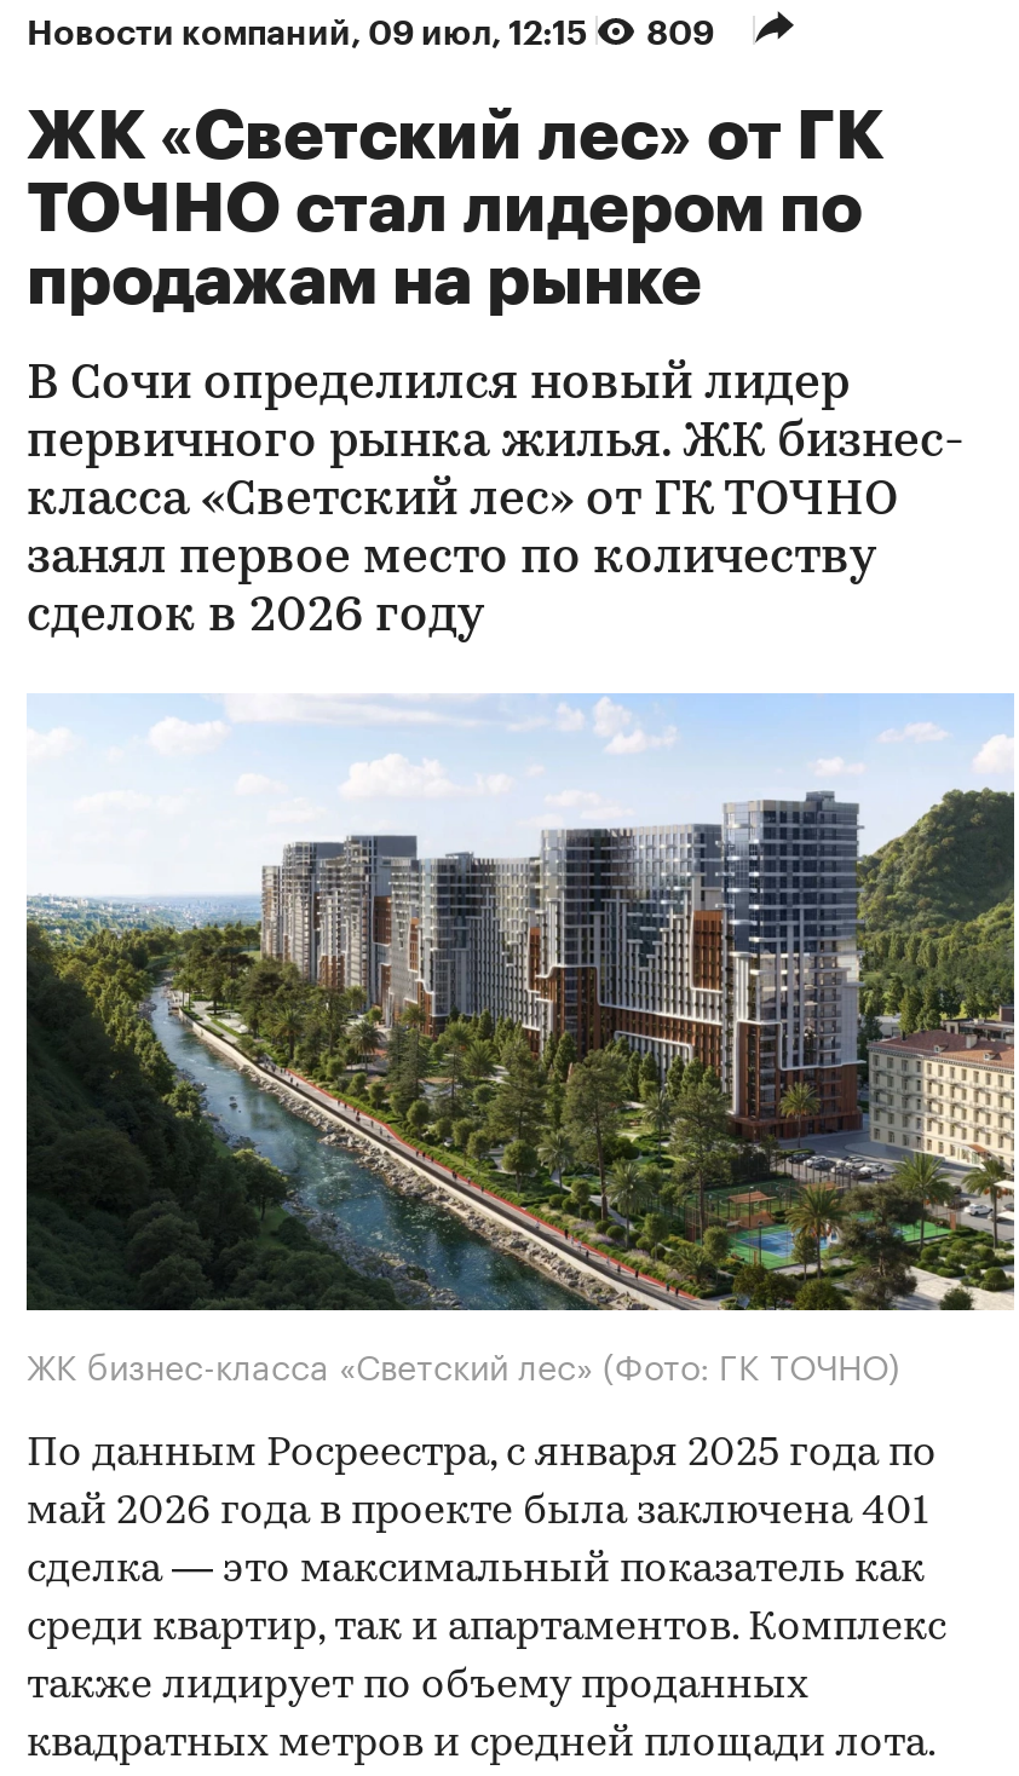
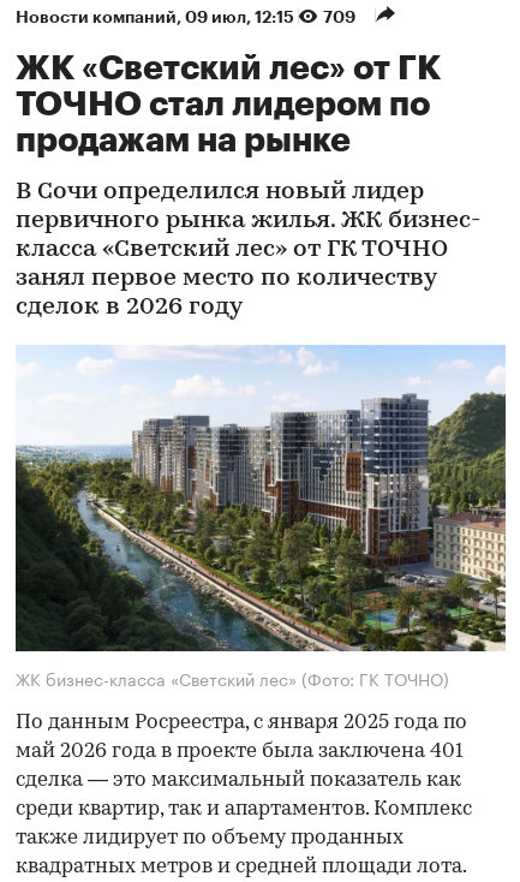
[27,16,714,50] Новости компаний, 09 июл, 12:15 809 -> [16,8,355,25] Новости компаний, 09 июл, 12:15 709

